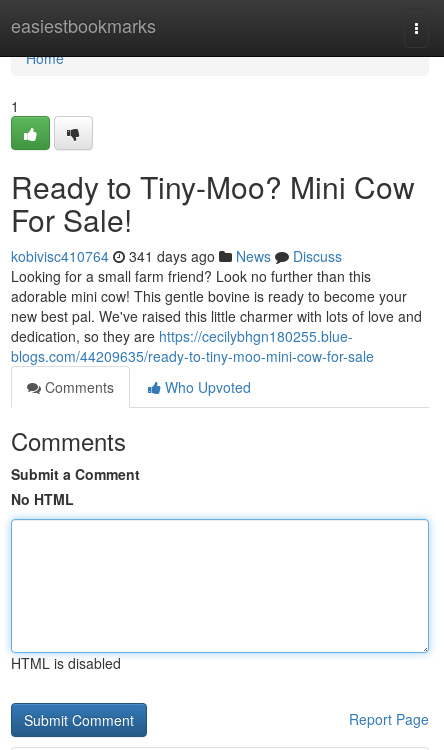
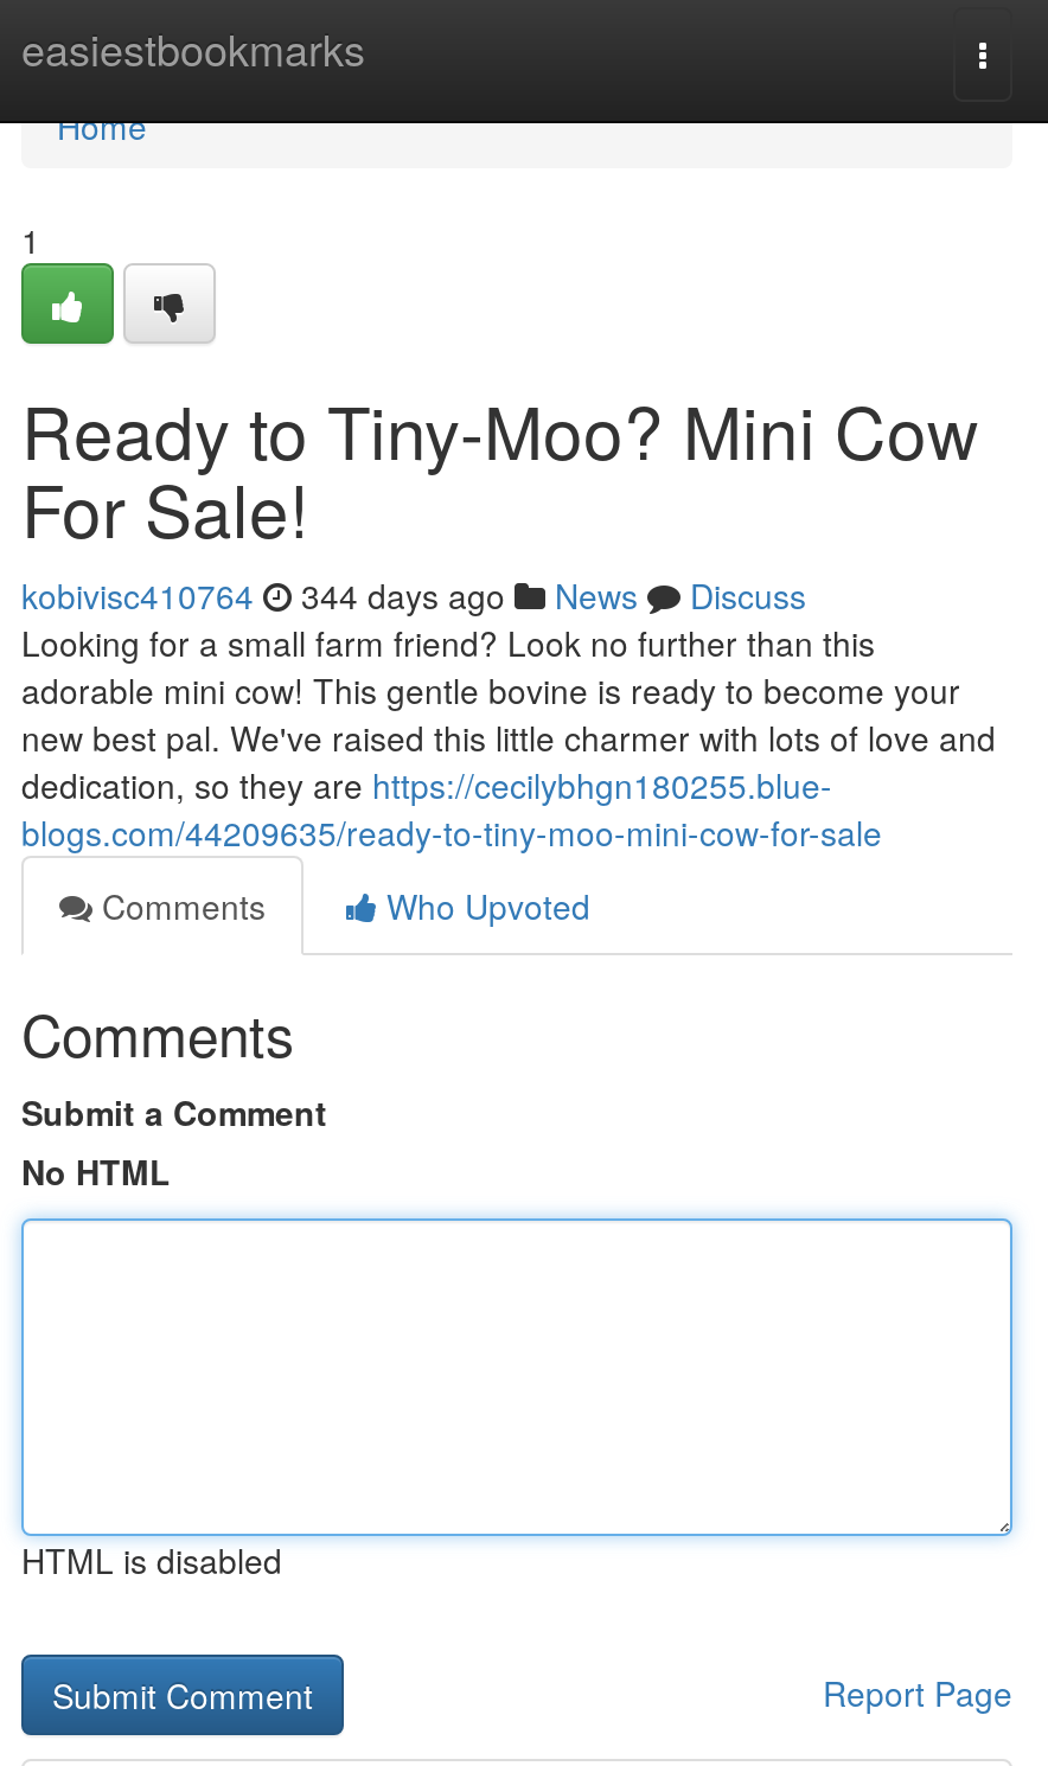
[11,246,342,266] kobivisc410764 341 days ago News Discuss -> [21,571,806,619] kobivisc410764 344 days ago News Discuss

